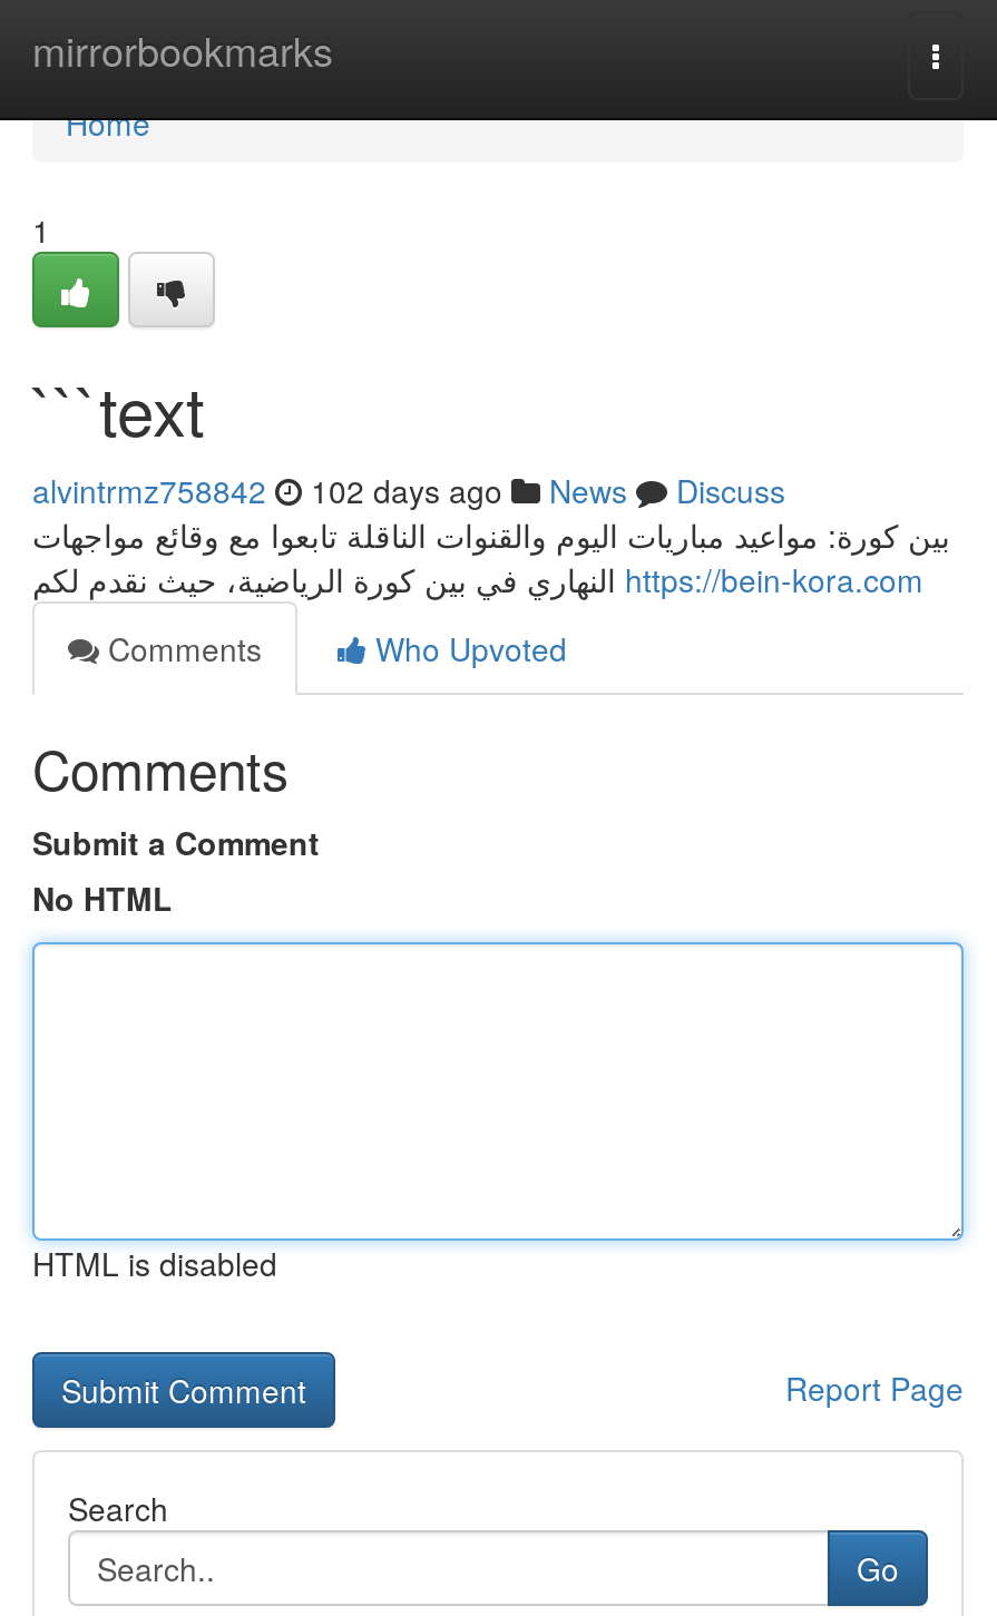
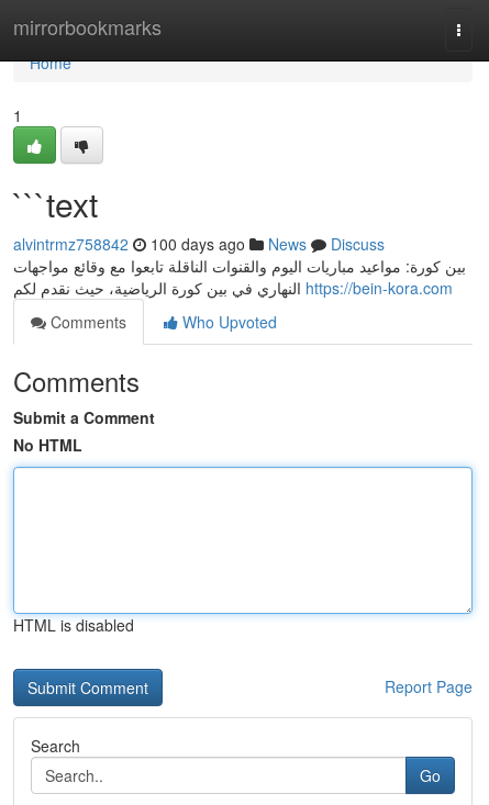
[32,468,785,512] alvintrmz758842 102 days ago News Discuss -> [13,233,385,255] alvintrmz758842 100 days ago News Discuss

